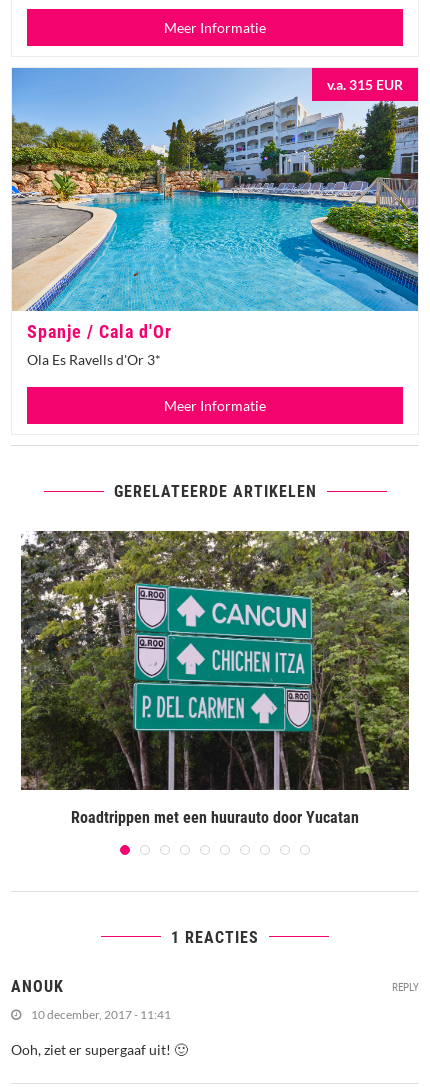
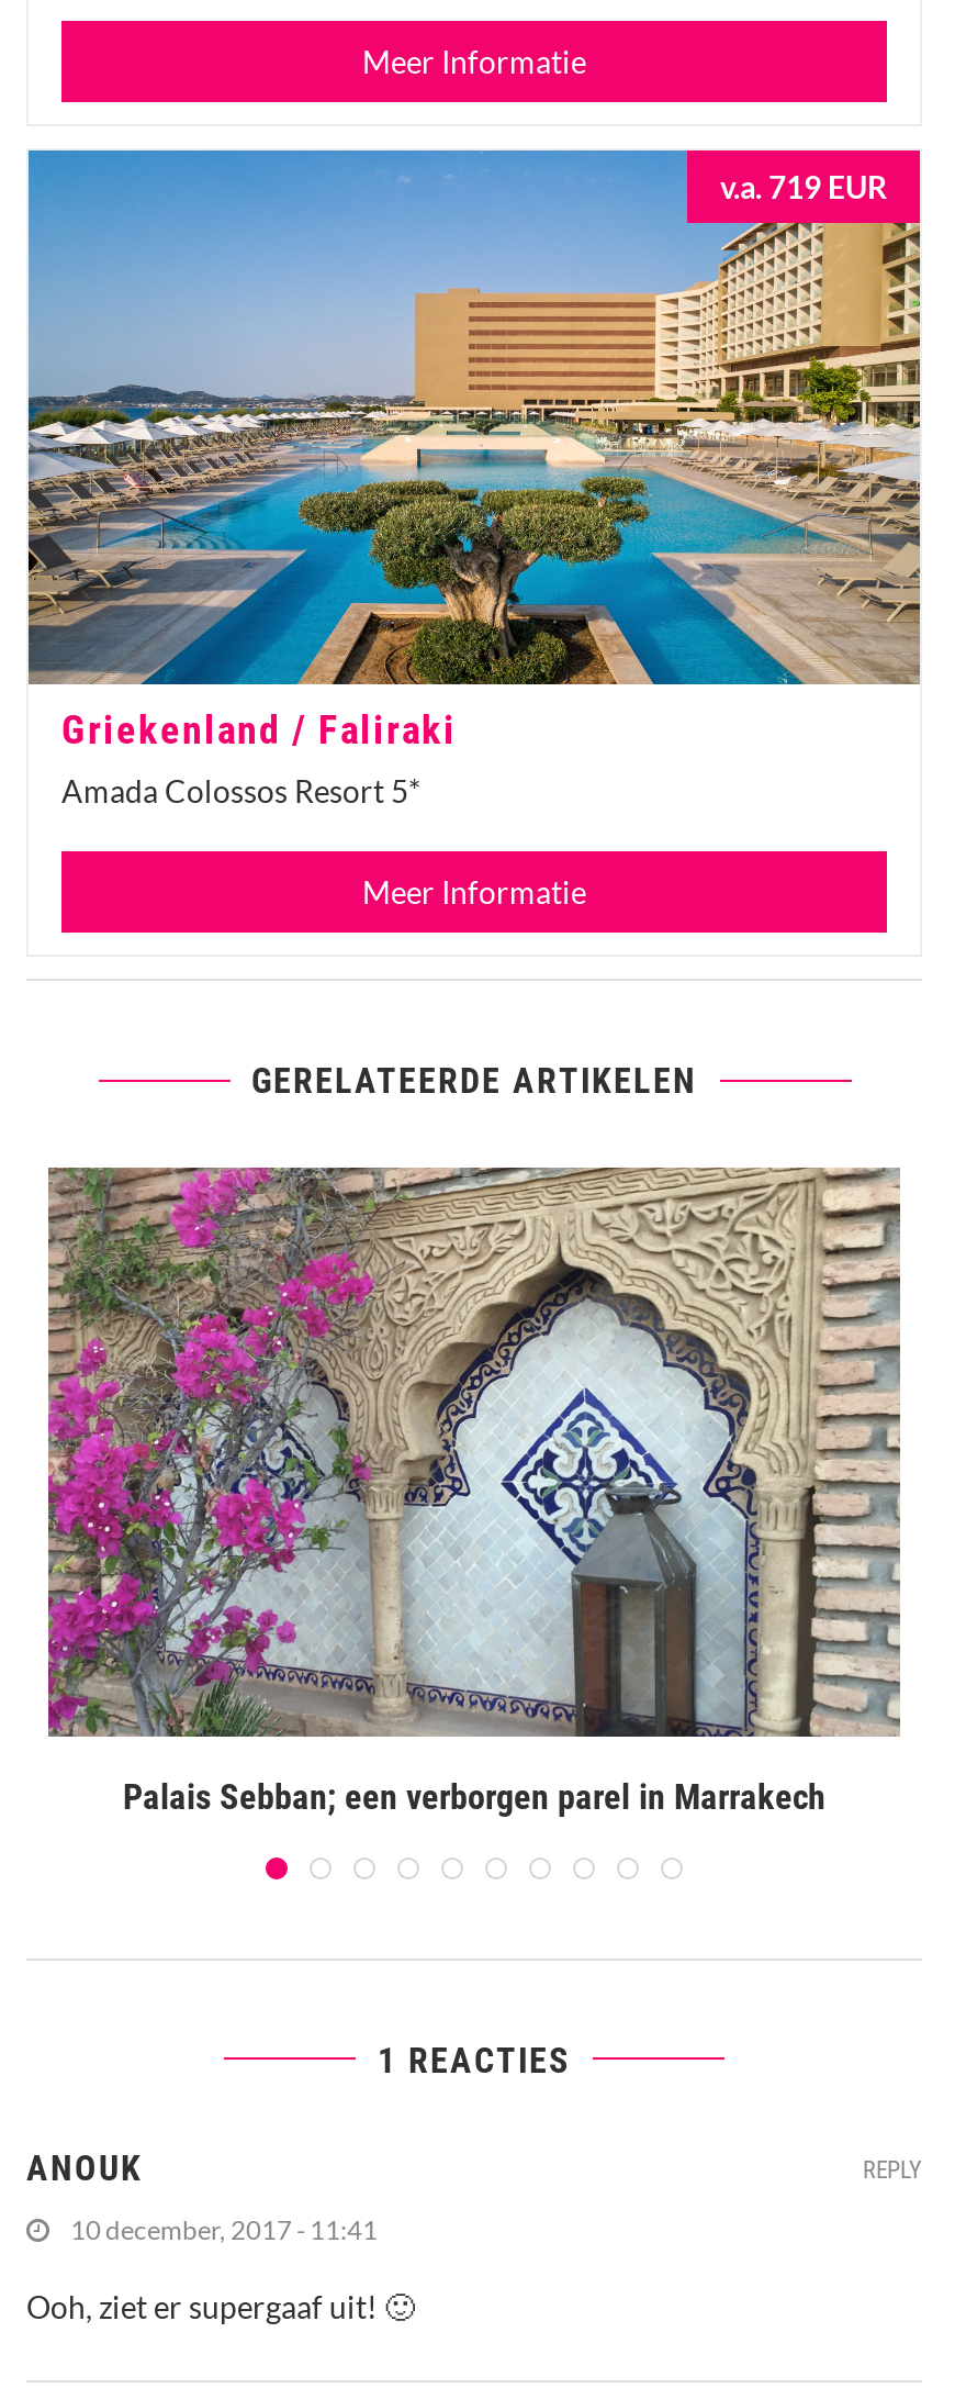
[11,68,419,312] [image] | v.a. 315 EUR -> [26,150,922,687] [image] | v.a. 719 EUR
[27,321,172,368] Spanje / Cala d'Or | Ola Es Ravells d'Or 3* -> [61,707,457,810] Griekenland / Faliraki | Amada Colossos Resort 5*
[20,530,410,827] [image] | Roadtrippen met een huurauto door Yucatan -> [46,1165,900,1818] [image] | Palais Sebban; een verborgen parel in Marrakech

